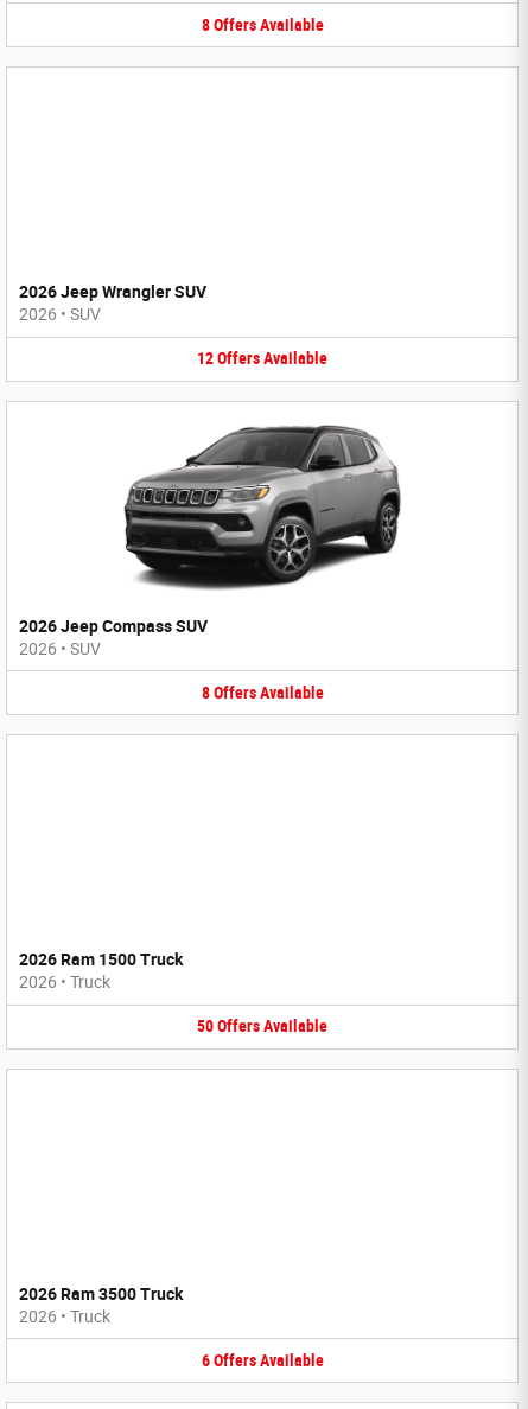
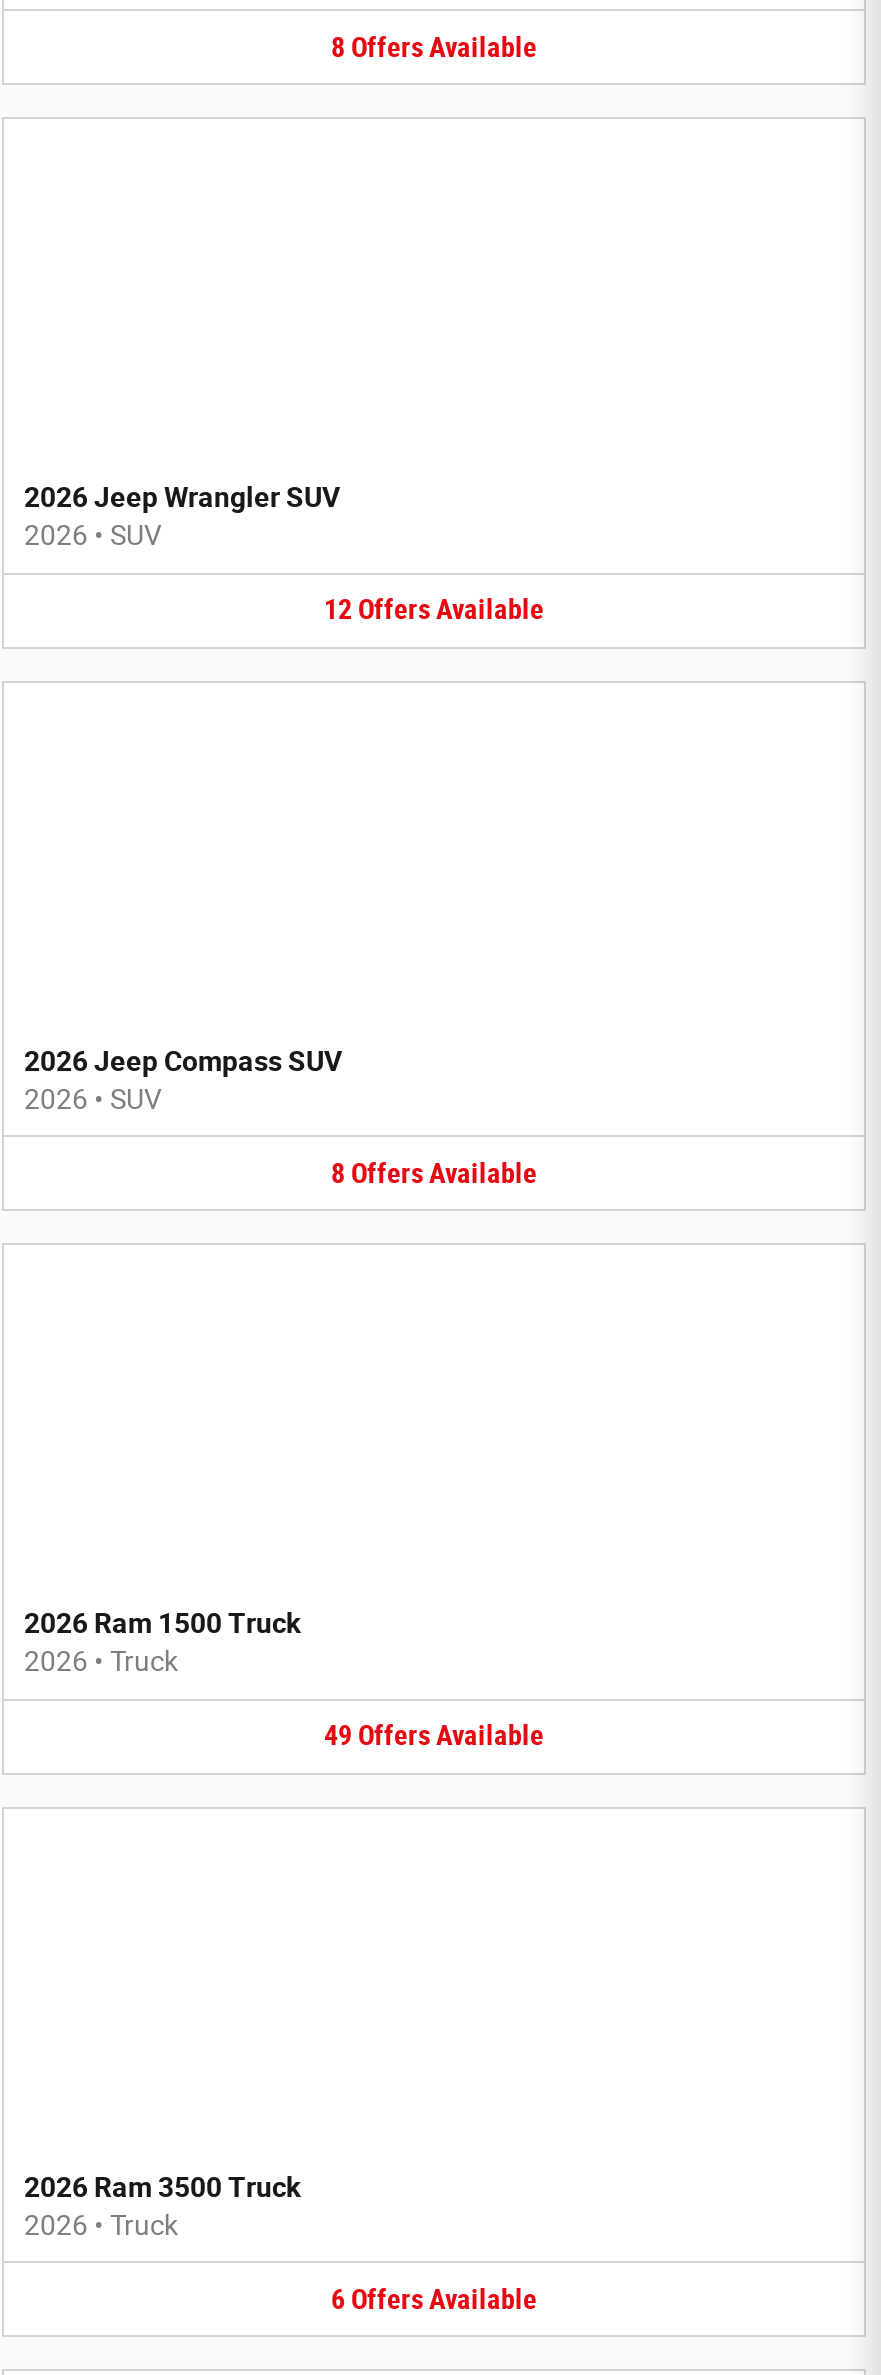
[123,425,402,591] [image] -> none
[197,1017,327,1036] 50 Offers Available -> [324,1719,544,1751] 49 Offers Available

